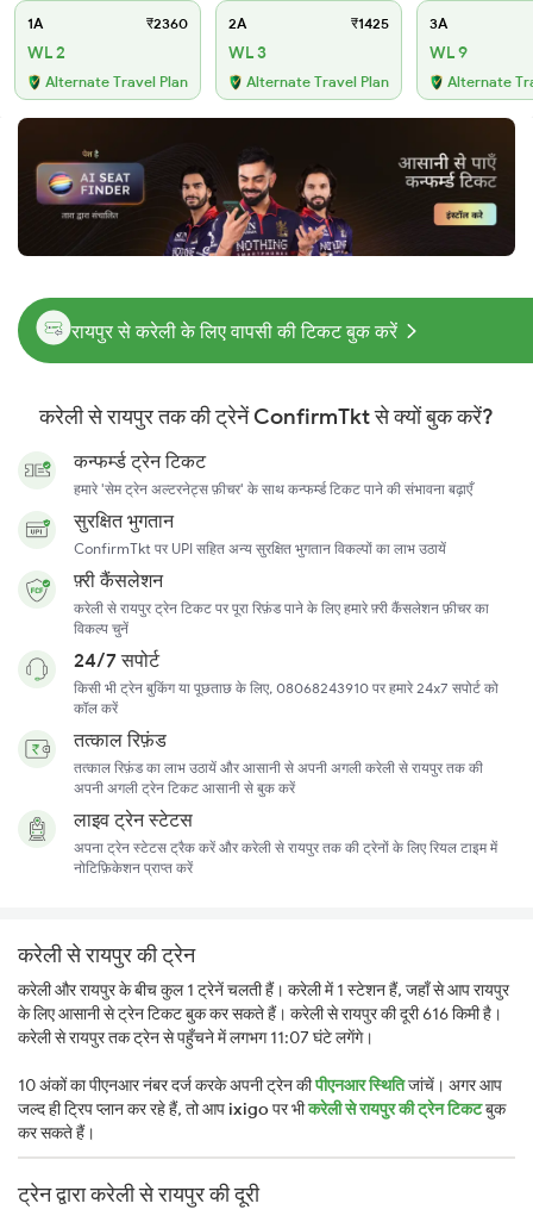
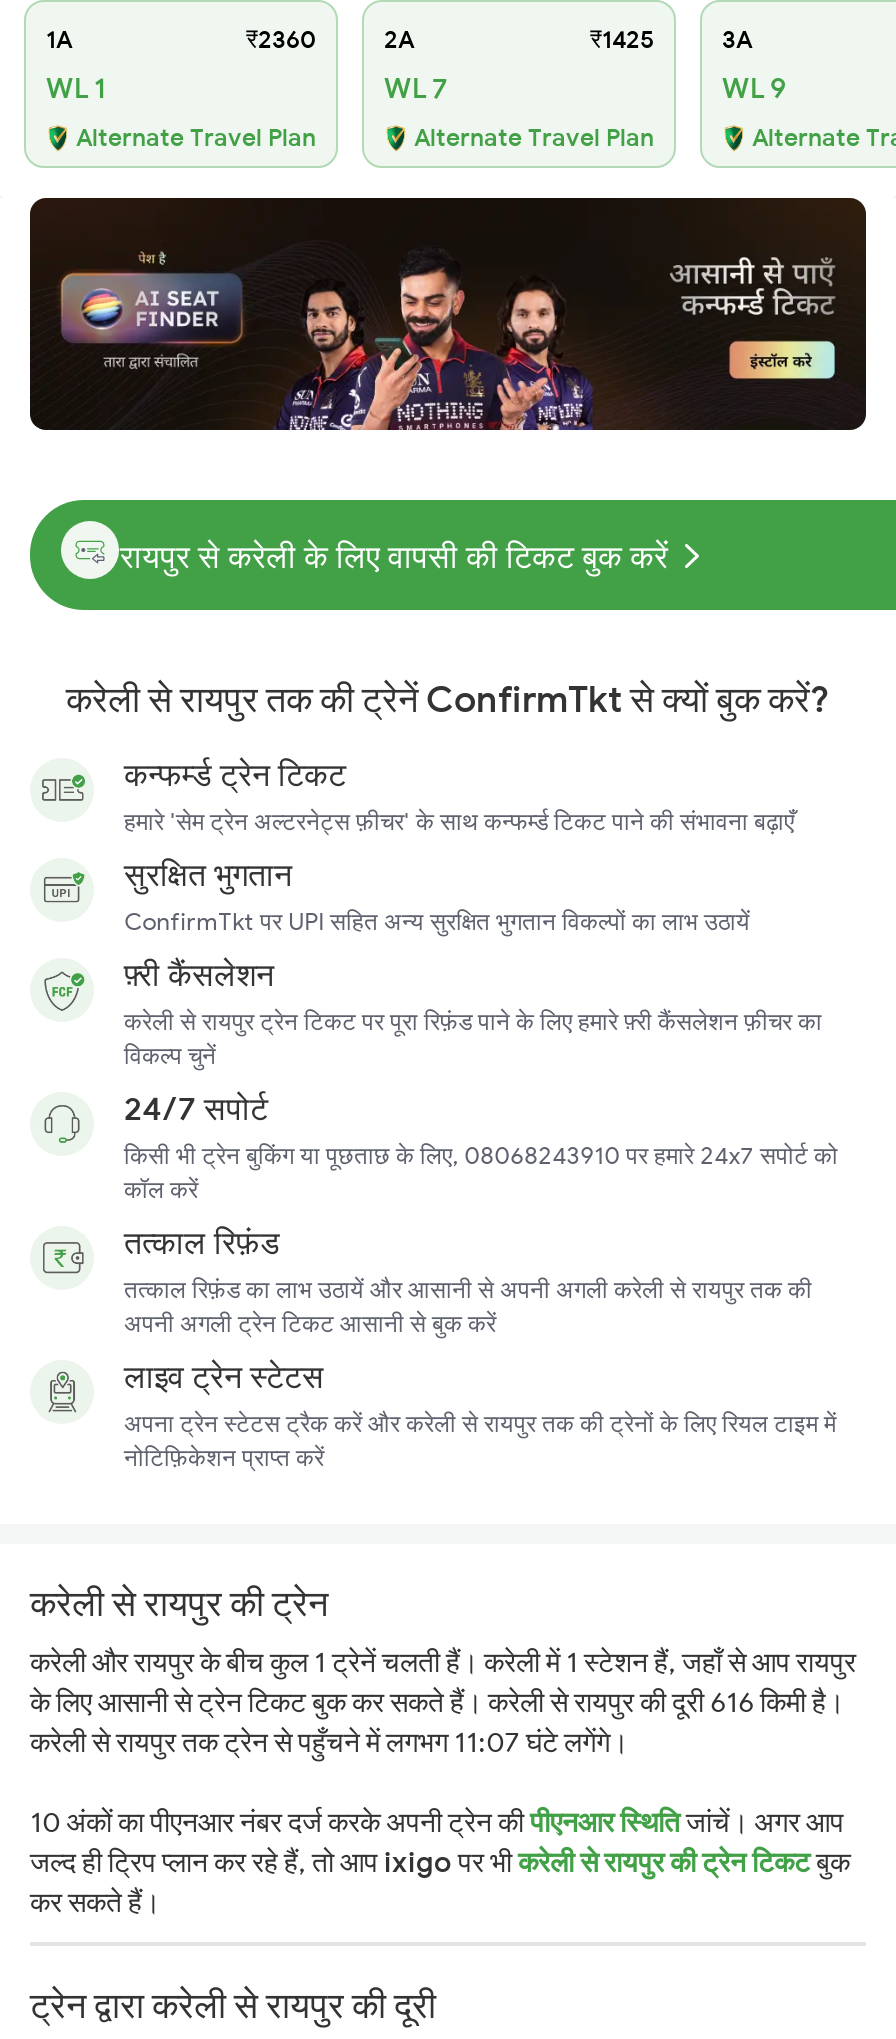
[27,42,65,63] WL 2 -> [46,70,106,106] WL 1
[228,42,266,63] WL 3 -> [384,70,448,106] WL 7

